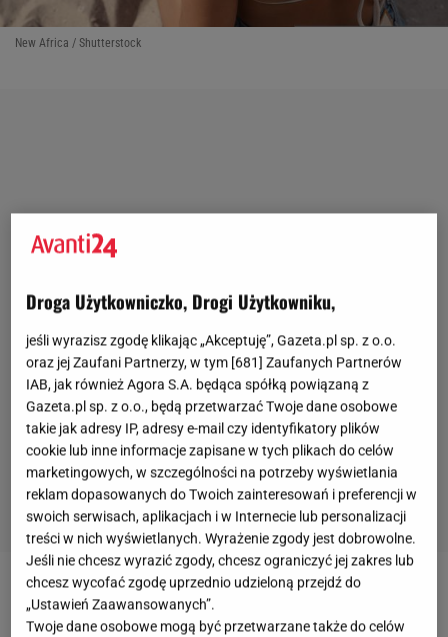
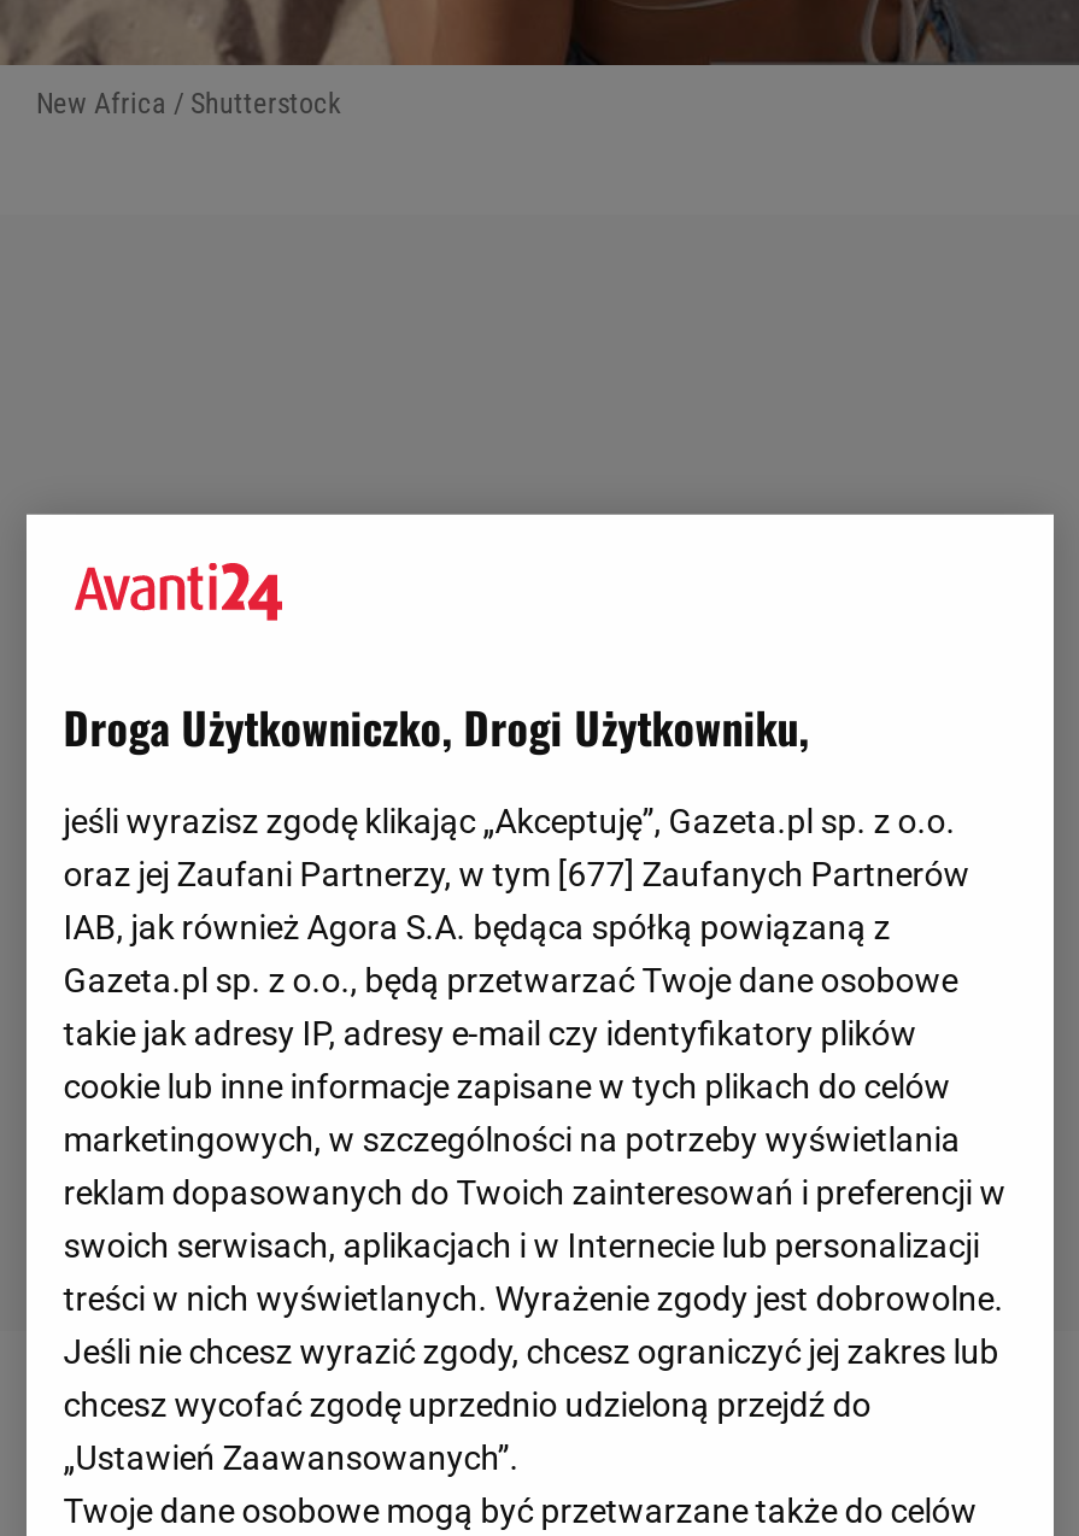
[26,354,402,370] oraz jej Zaufani Partnerzy, w tym [681] Zaufanych Partnerów -> [63,854,970,892] oraz jej Zaufani Partnerzy, w tym [677] Zaufanych Partnerów

